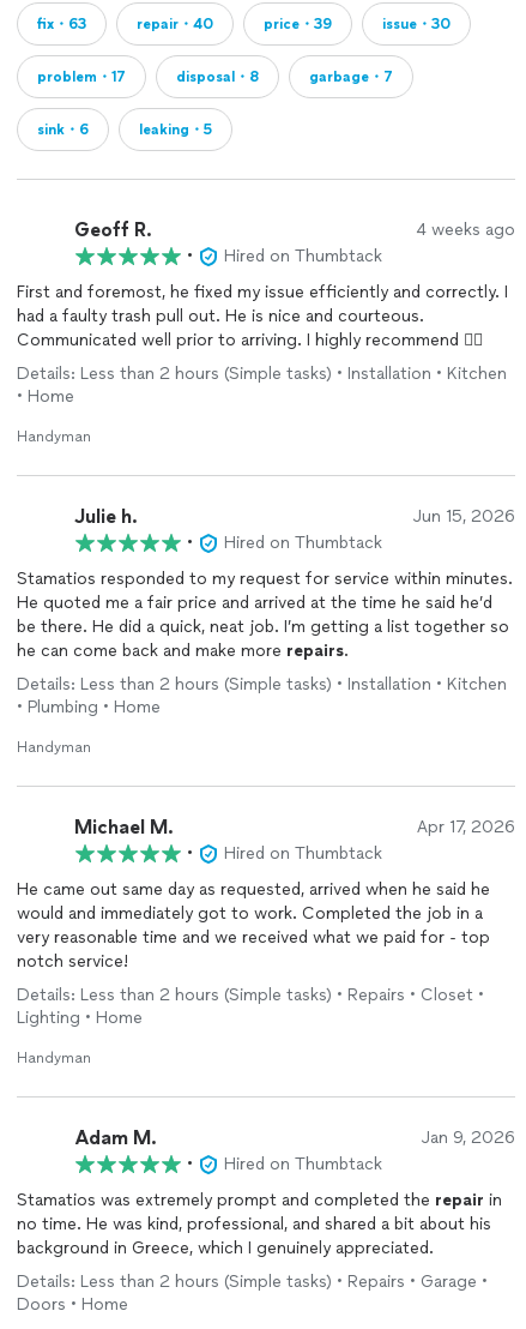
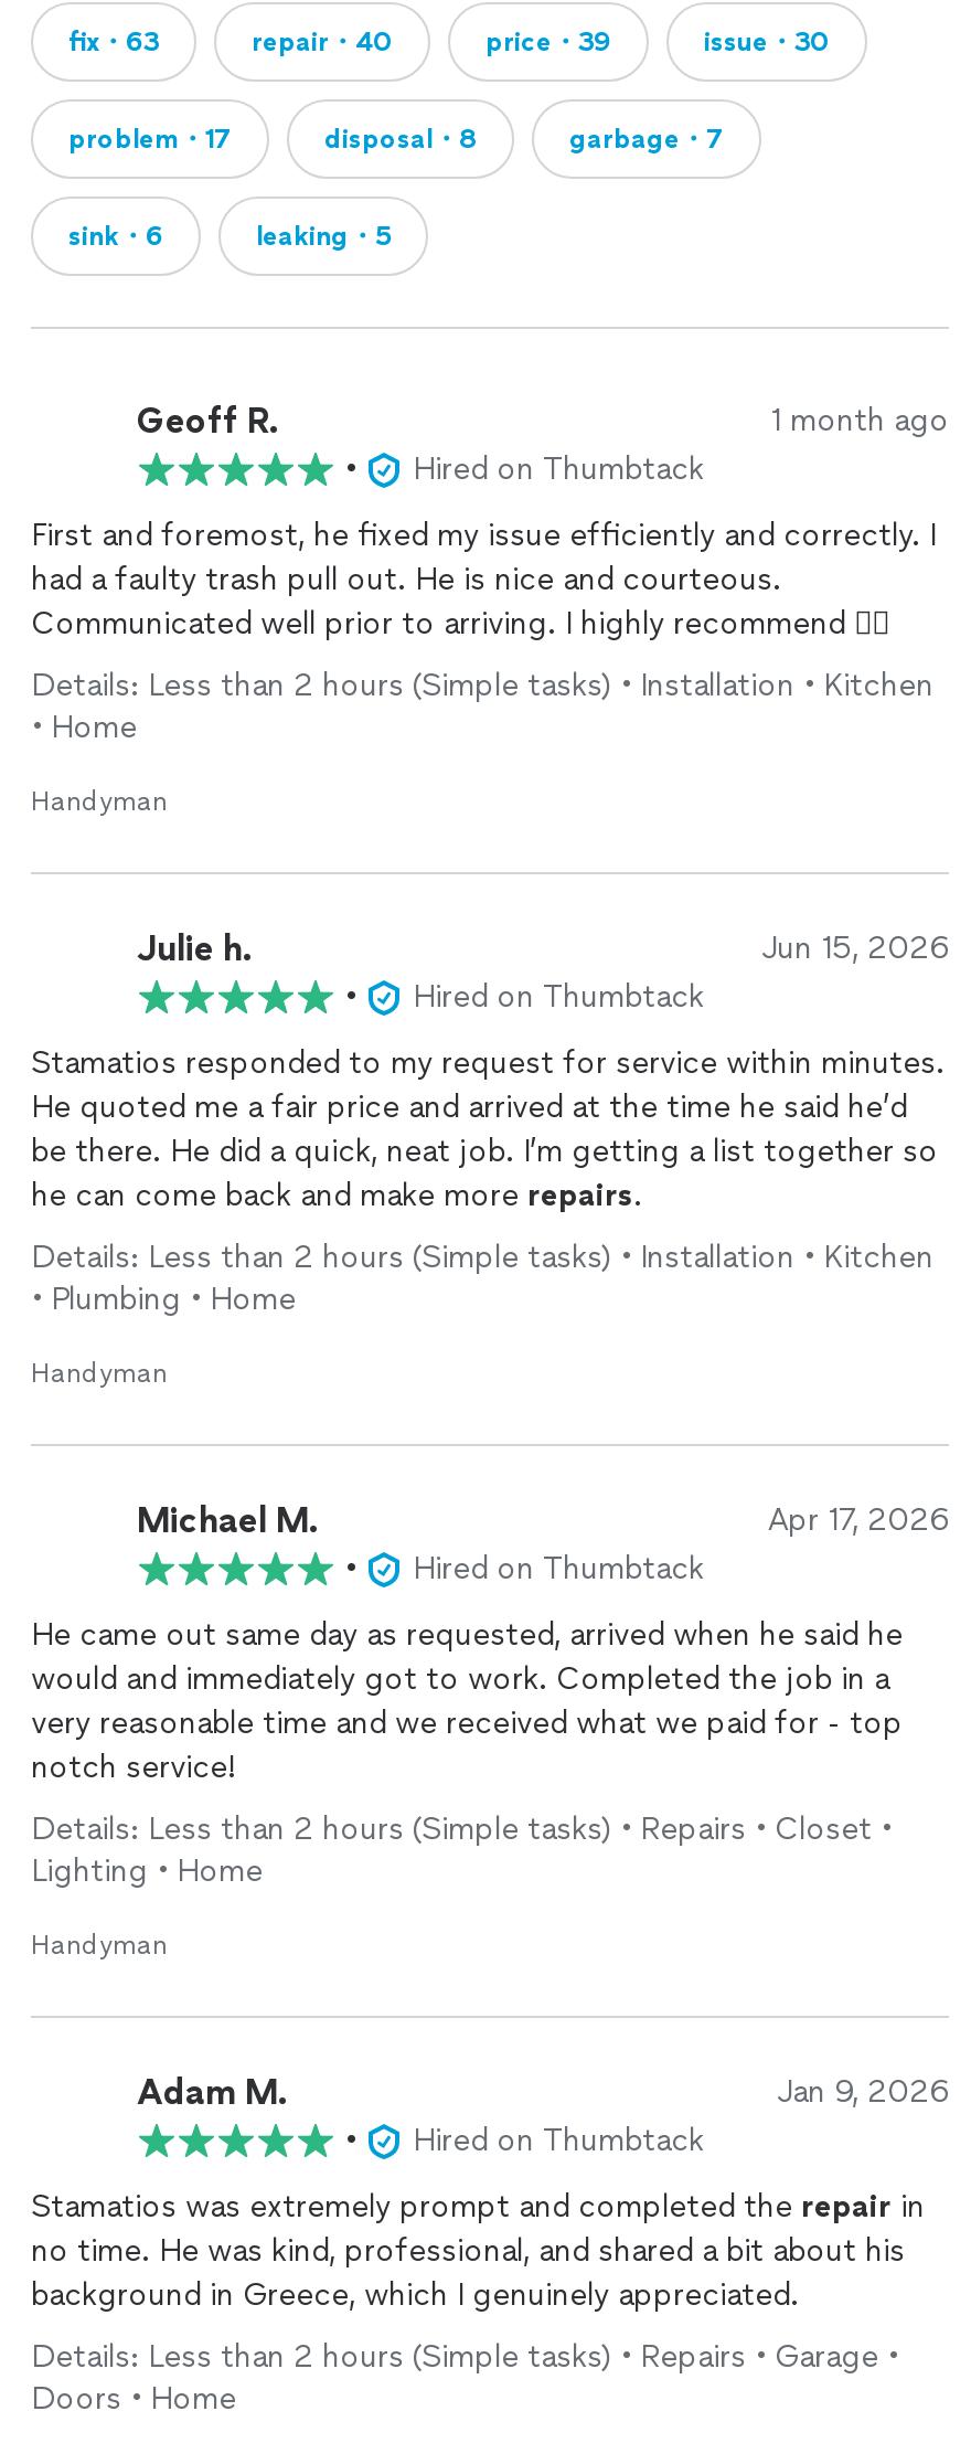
[416,220,515,240] 4 weeks ago -> [770,402,949,439] 1 month ago

